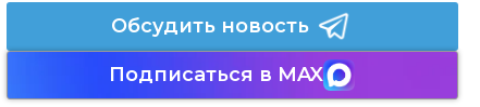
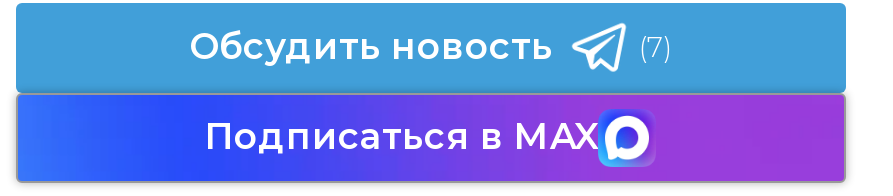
none -> [639,29,671,65] (7)

